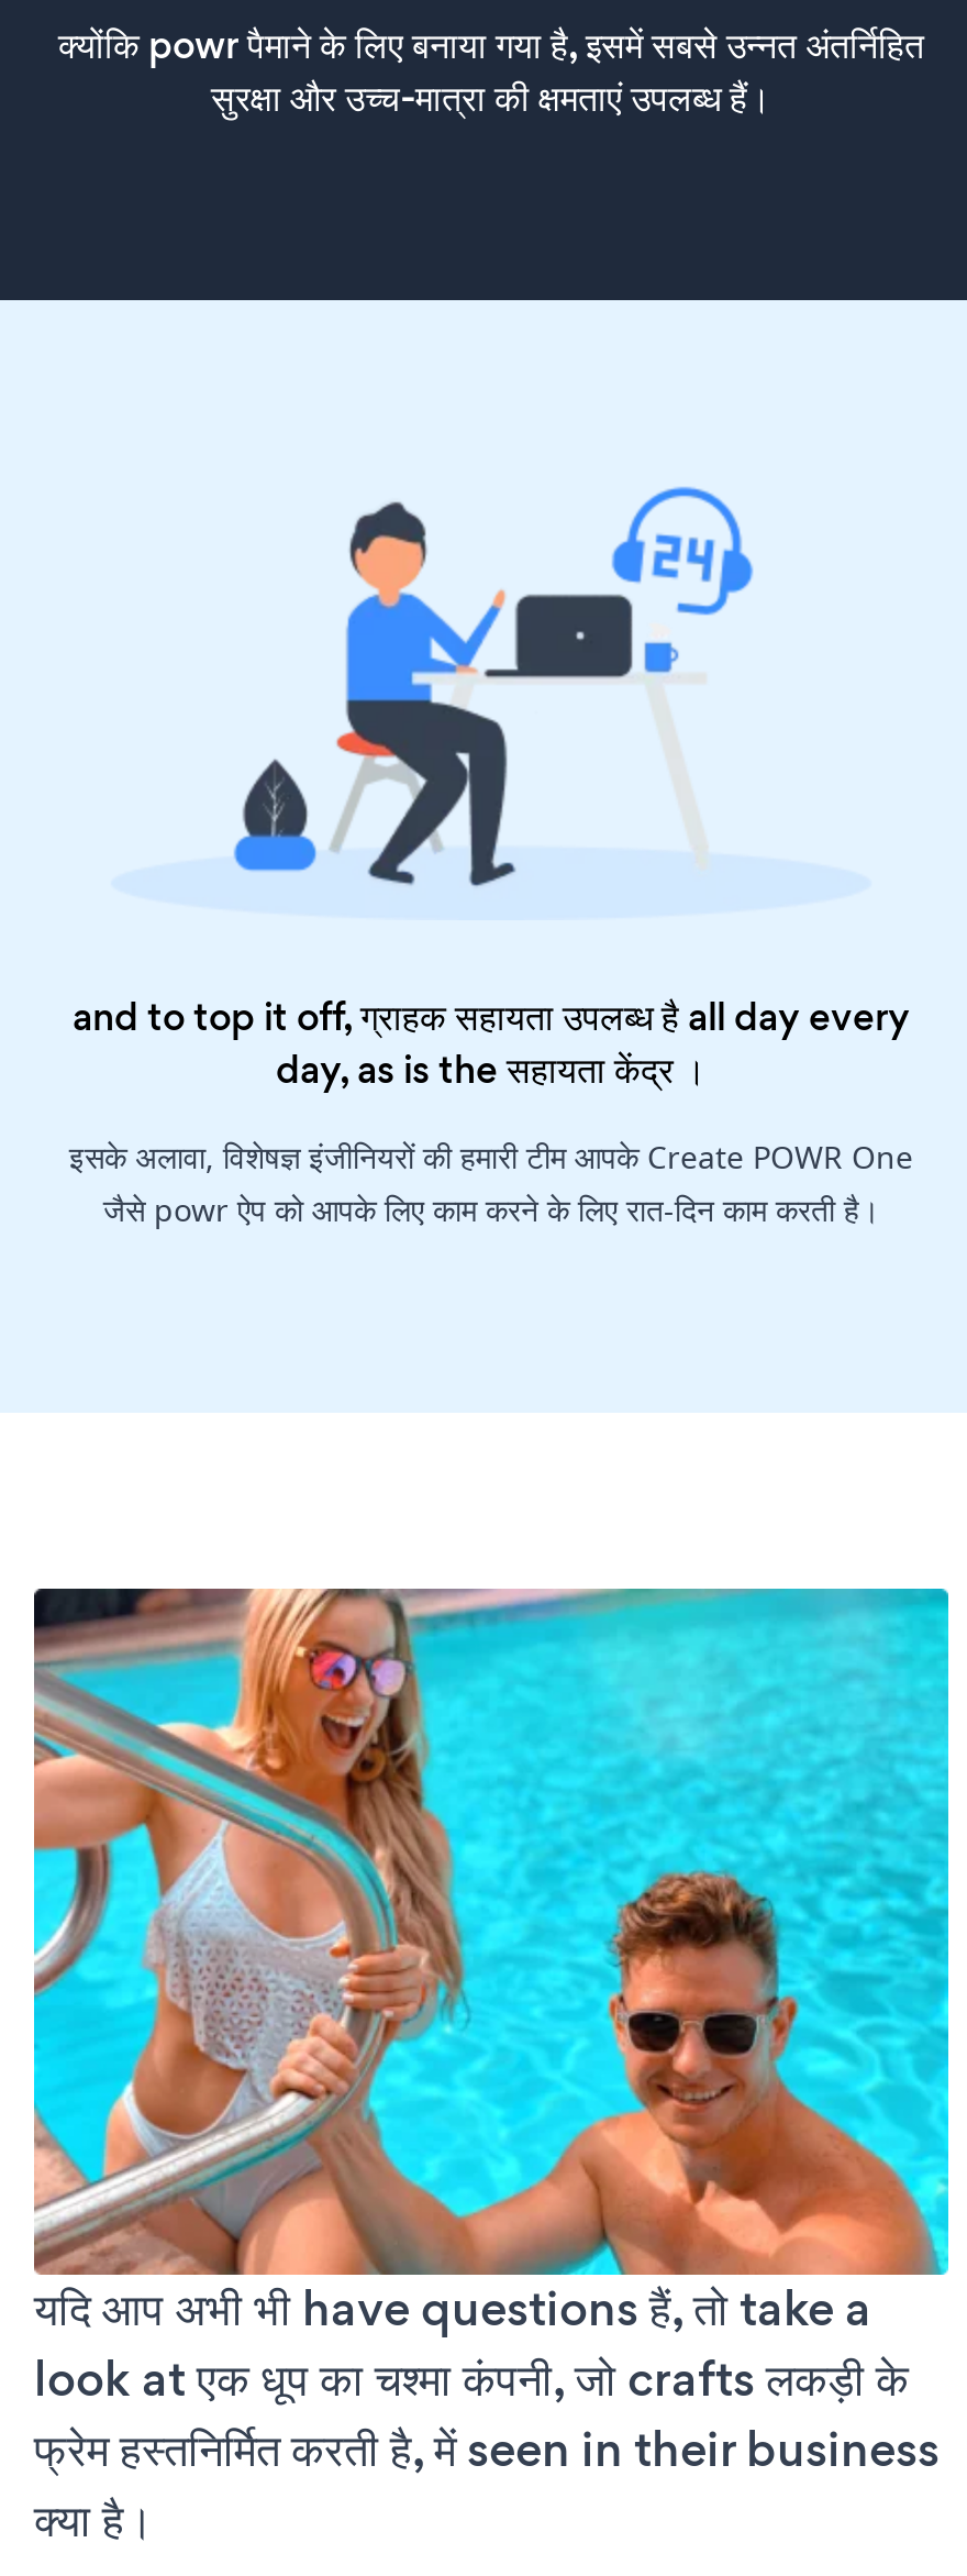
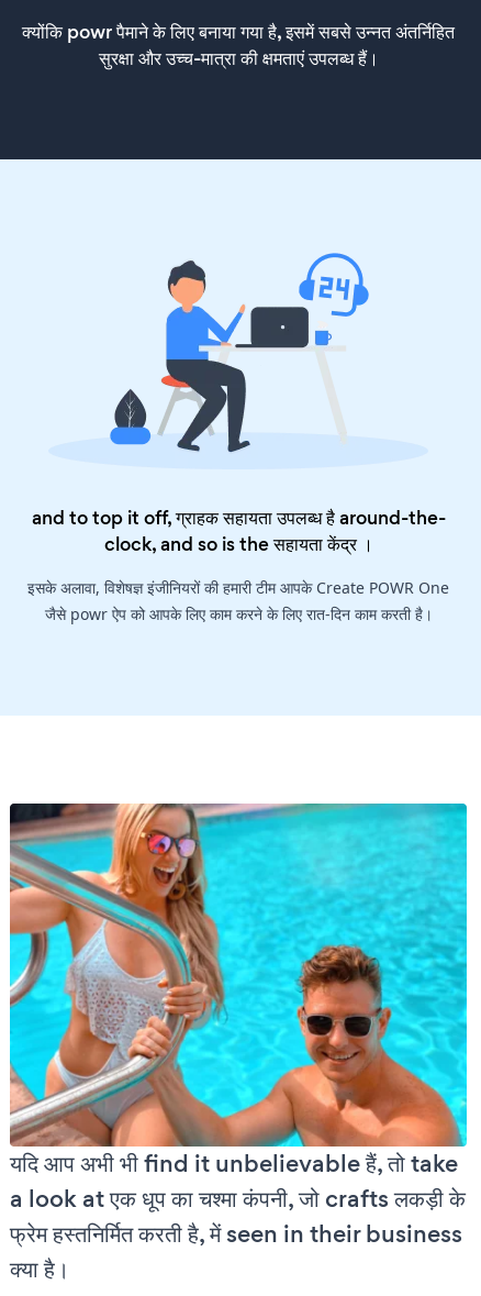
[73,992,910,1097] and to top it off, ग्राहक सहायता उपलब्ध है all day every | day, as is the सहायता केंद्र । -> [31,505,445,557] and to top it off, ग्राहक सहायता उपलब्ध है around-the- | clock, and so is the सहायता केंद्र ।
[34,2275,909,2413] यदि आप अभी भी have questions हैं, तो take a | look at एक धूप का चश्मा कंपनी, जो crafts लकड़ी के -> [10,1146,466,1215] यदि आप अभी भी find it unbelievable हैं, तो take | a look at एक धूप का चश्मा कंपनी, जो crafts लकड़ी के

